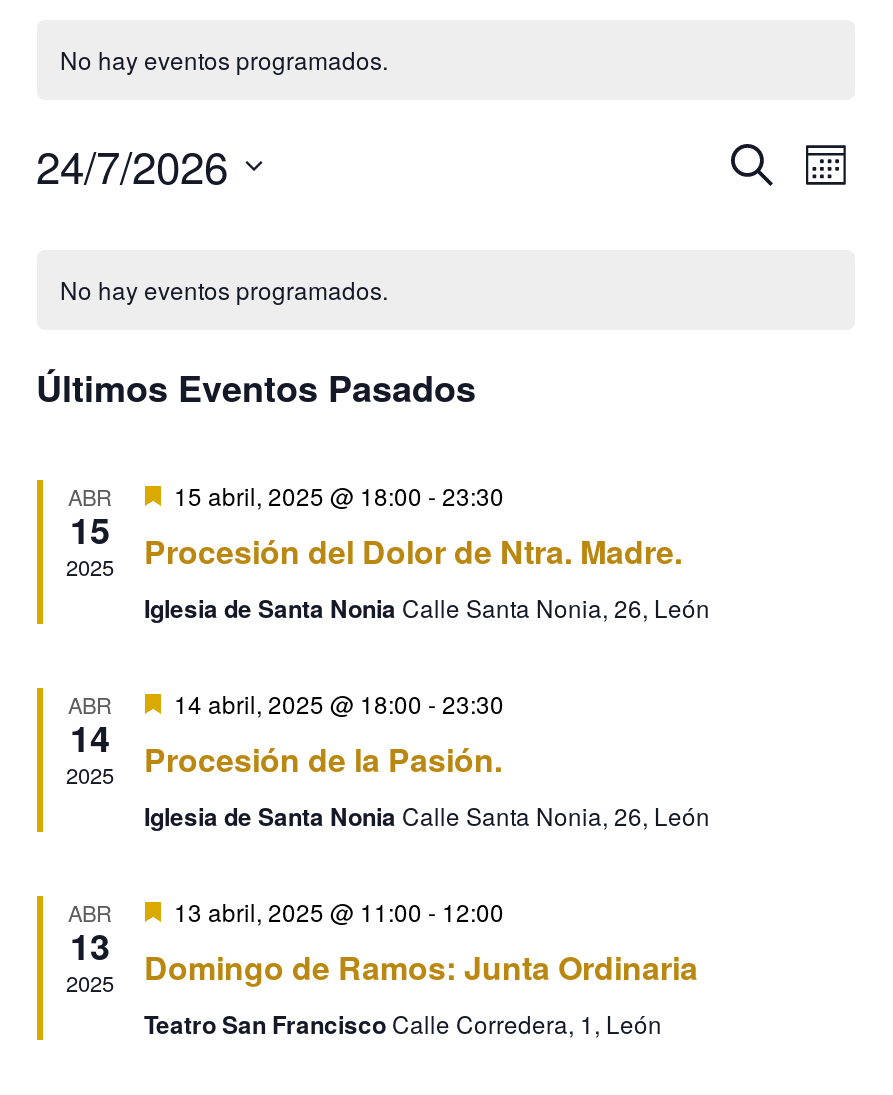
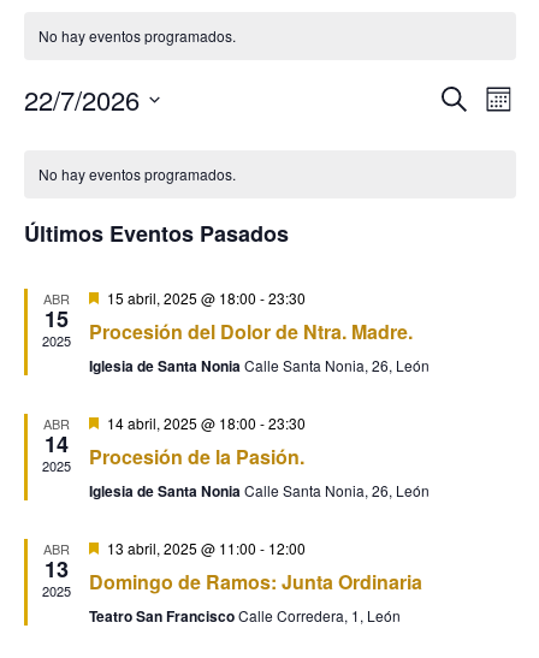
[36,135,228,197] 24/7/2026 -> [23,81,139,118] 22/7/2026

